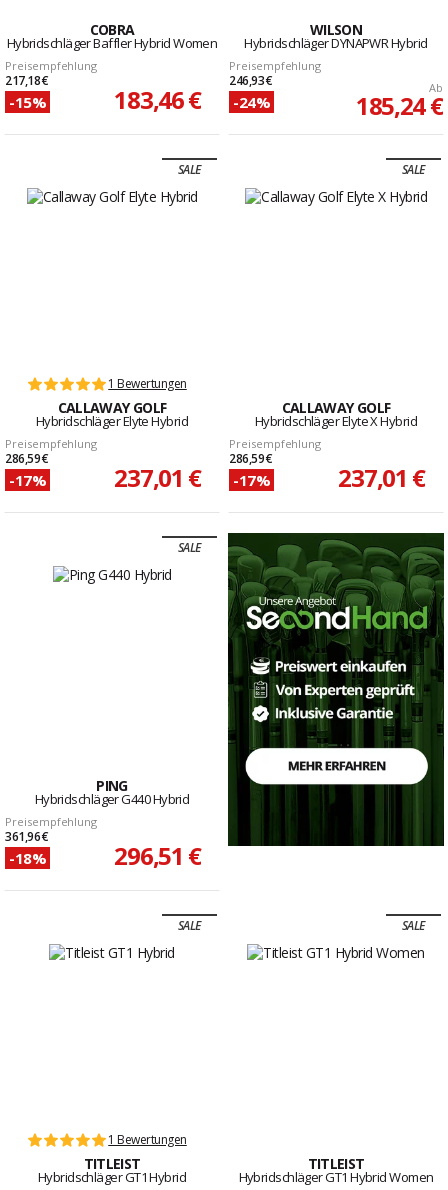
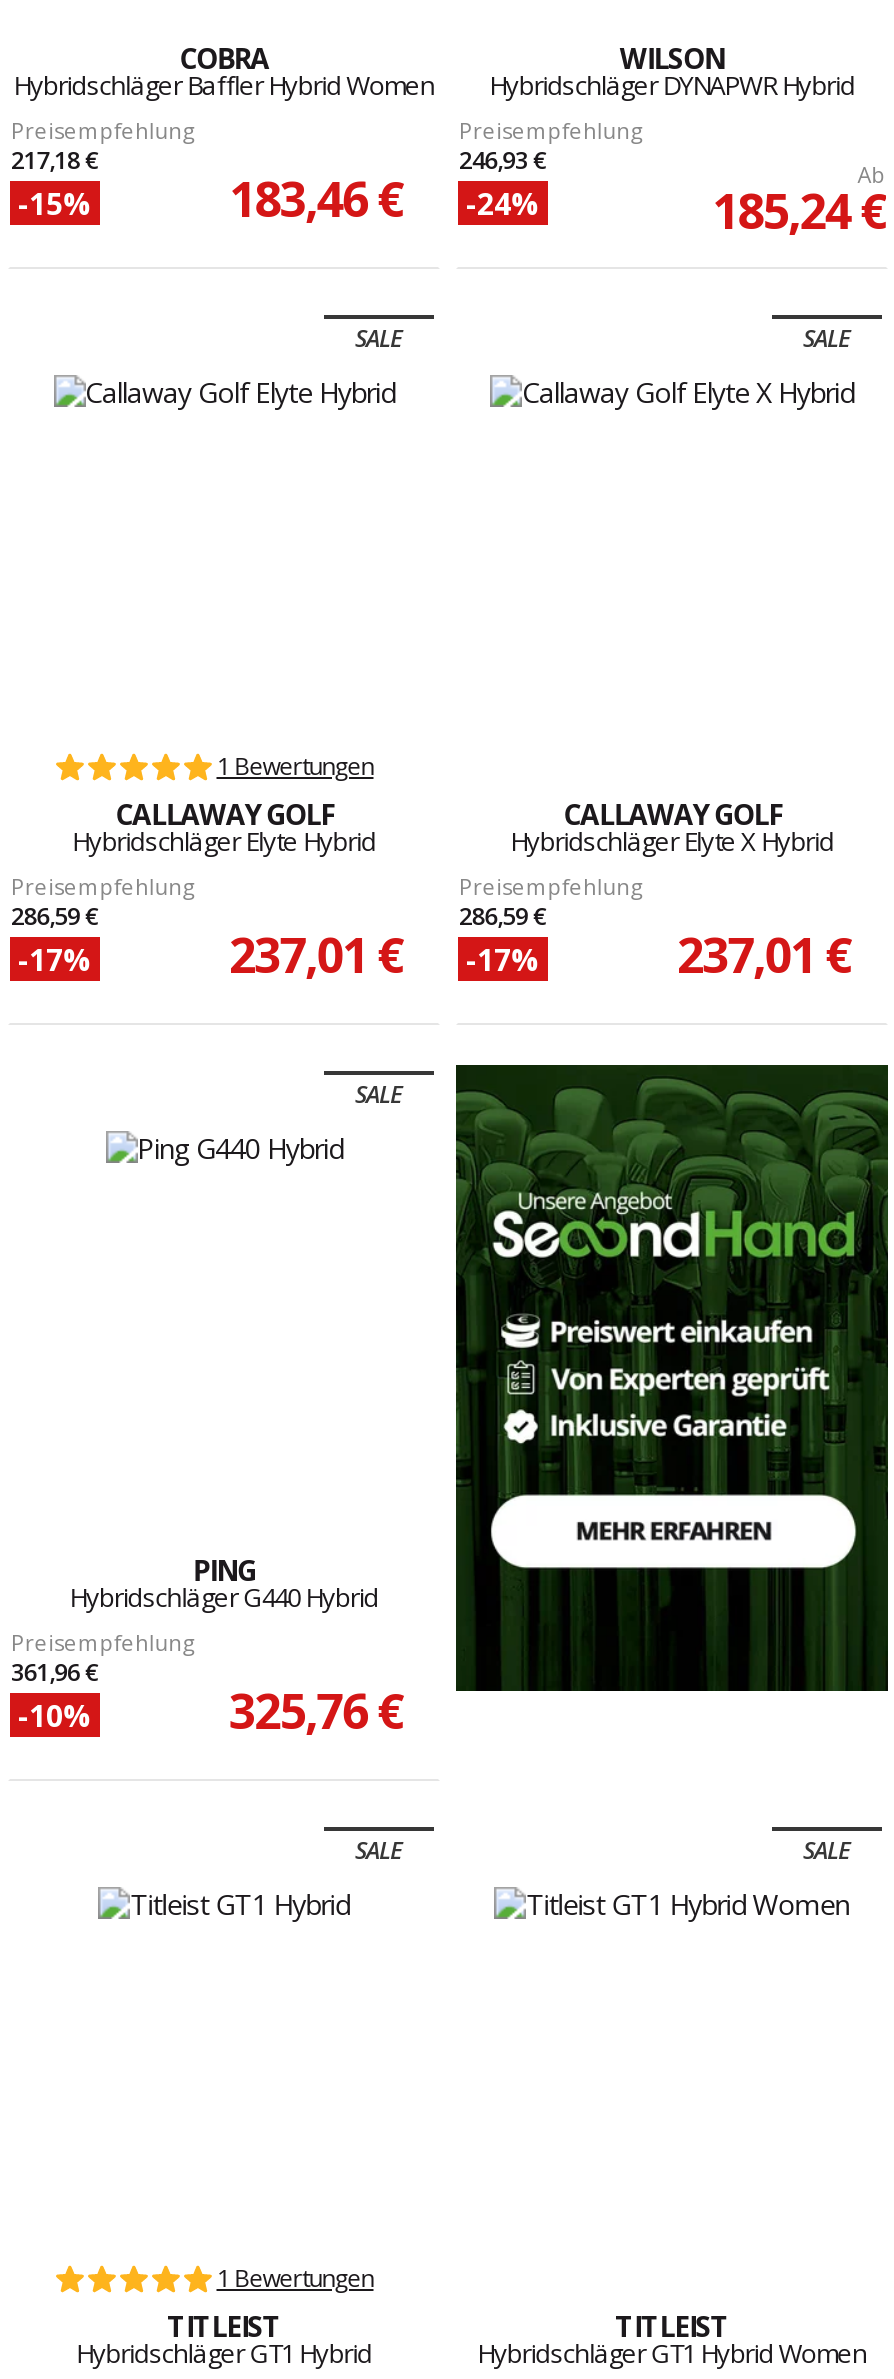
[114,839,201,872] 296,51 € -> [229,1678,402,1744] 325,76 €
[9,848,46,868] -18% -> [18,1695,92,1735] -10%

